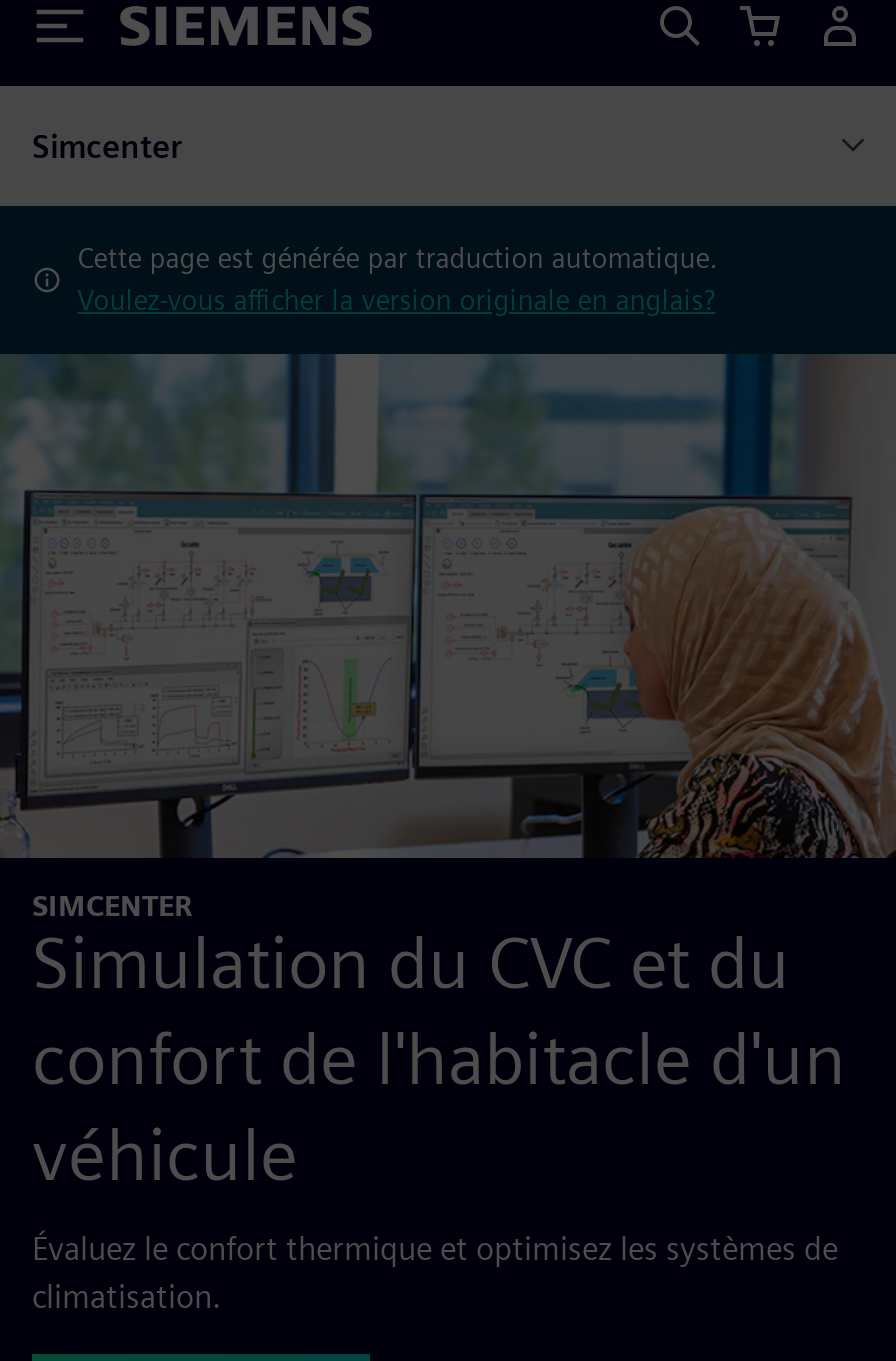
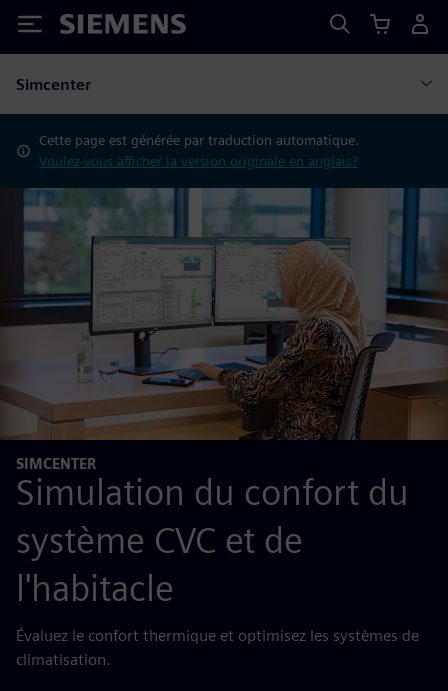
[6,352,890,1197] [image] | Simulation du CVC et du | confort de l'habitacle d'un | véhicule -> [3,187,445,609] [image] | Simulation du confort du | système CVC et de | l'habitacle

